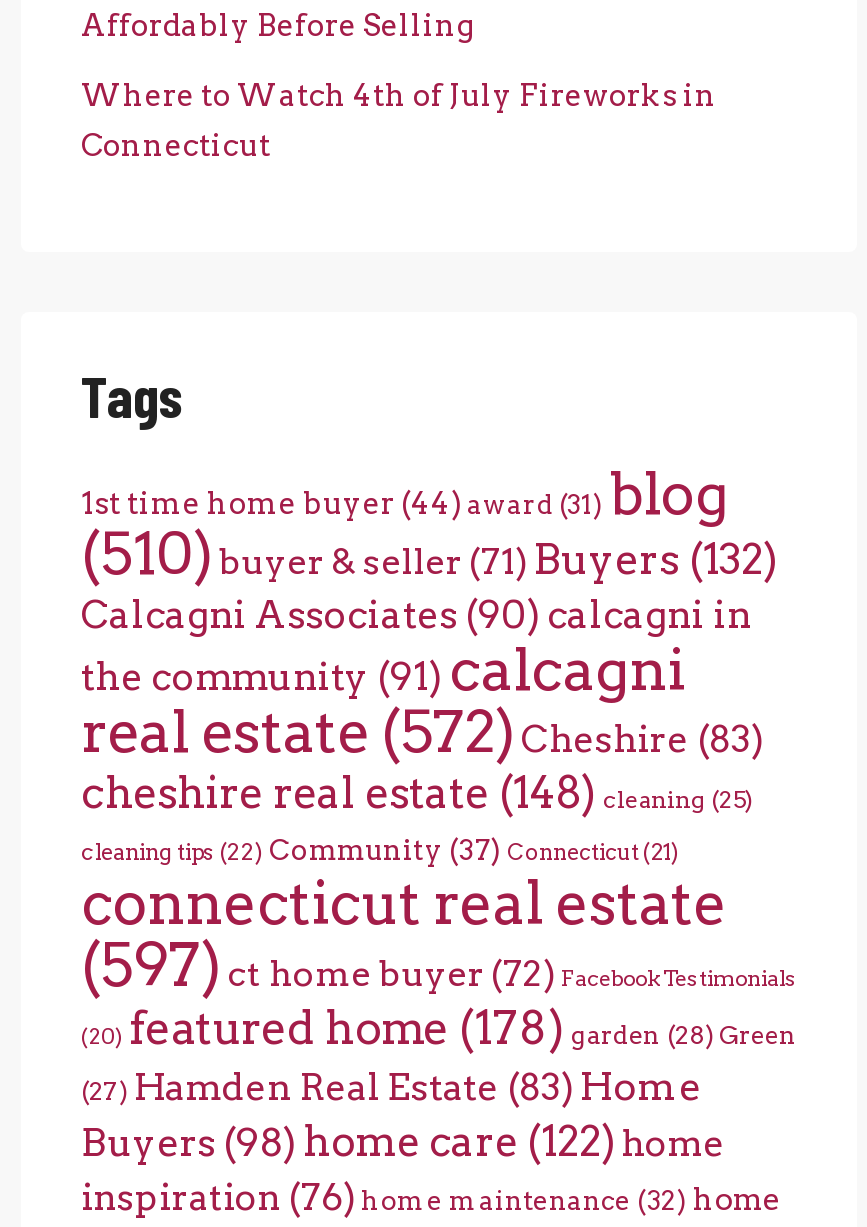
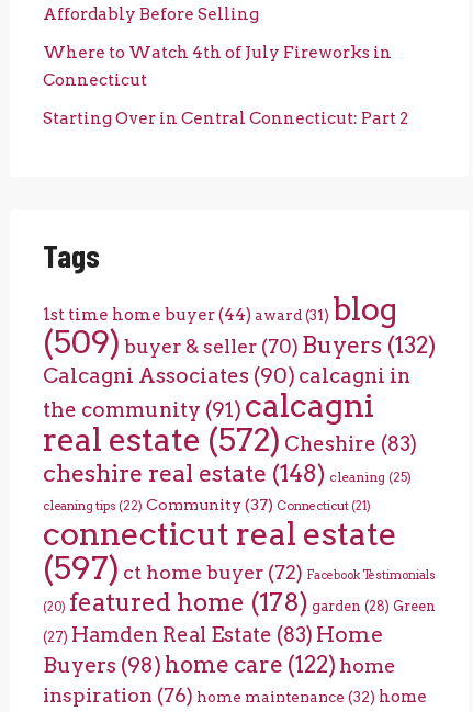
none -> [43,109,408,129] Starting Over in Central Connecticut: Part 2
[81,520,777,588] (510) buyer & seller(71) Buyers (132) -> [43,324,436,361] (509) buyer & seller(70) Buyers (132)

